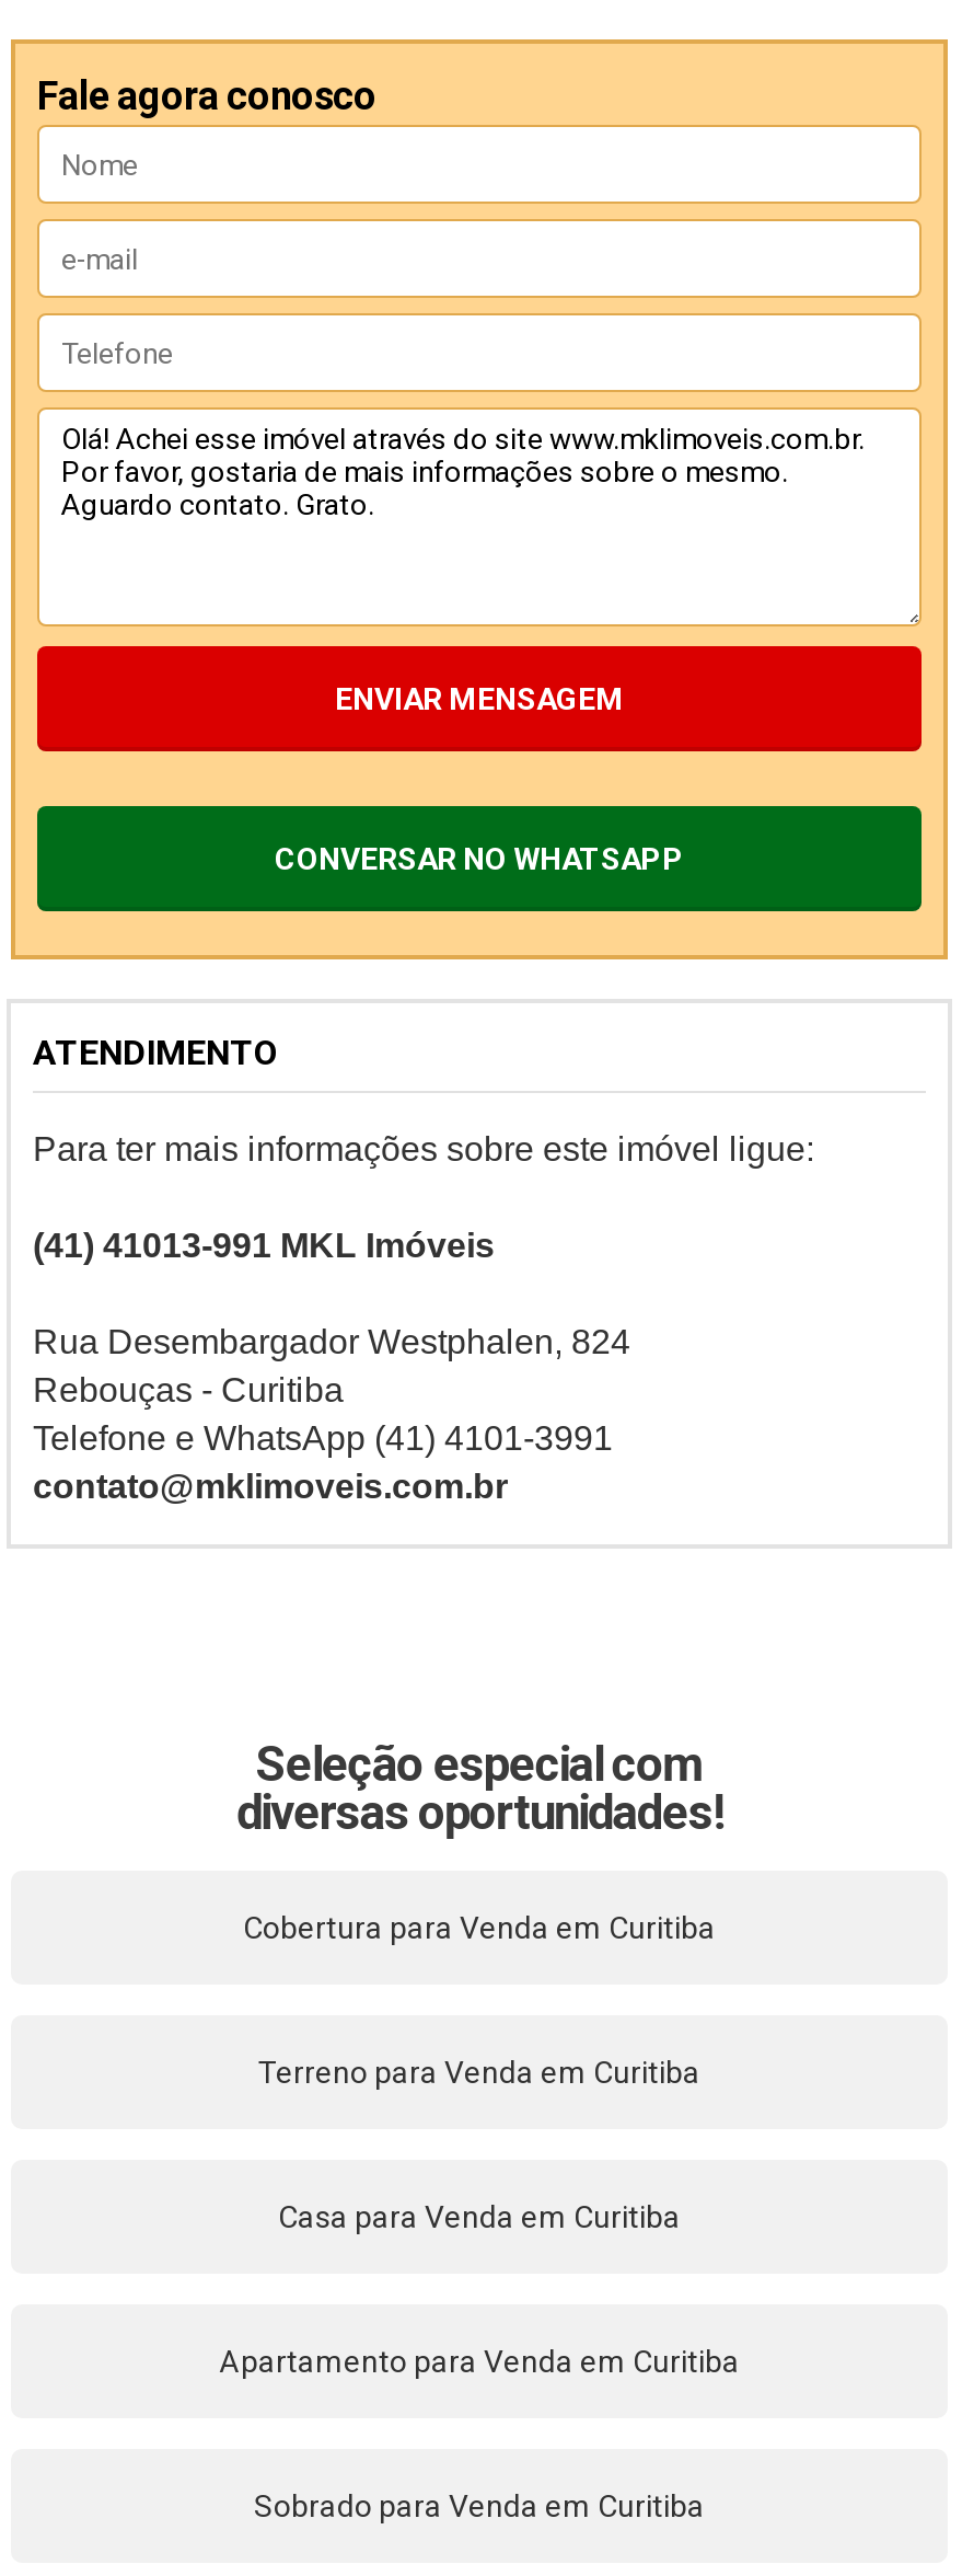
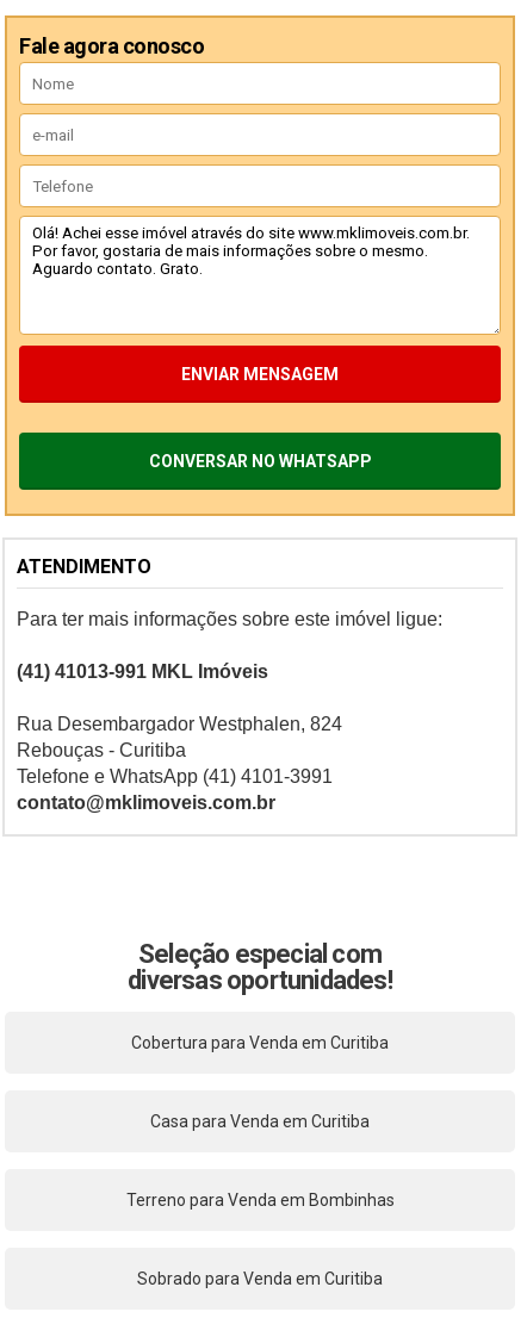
[258,2055,700,2090] Terreno para Venda em Curitiba -> none
[219,2344,740,2379] Apartamento para Venda em Curitiba -> [126,1190,394,1210] Terreno para Venda em Bombinhas

